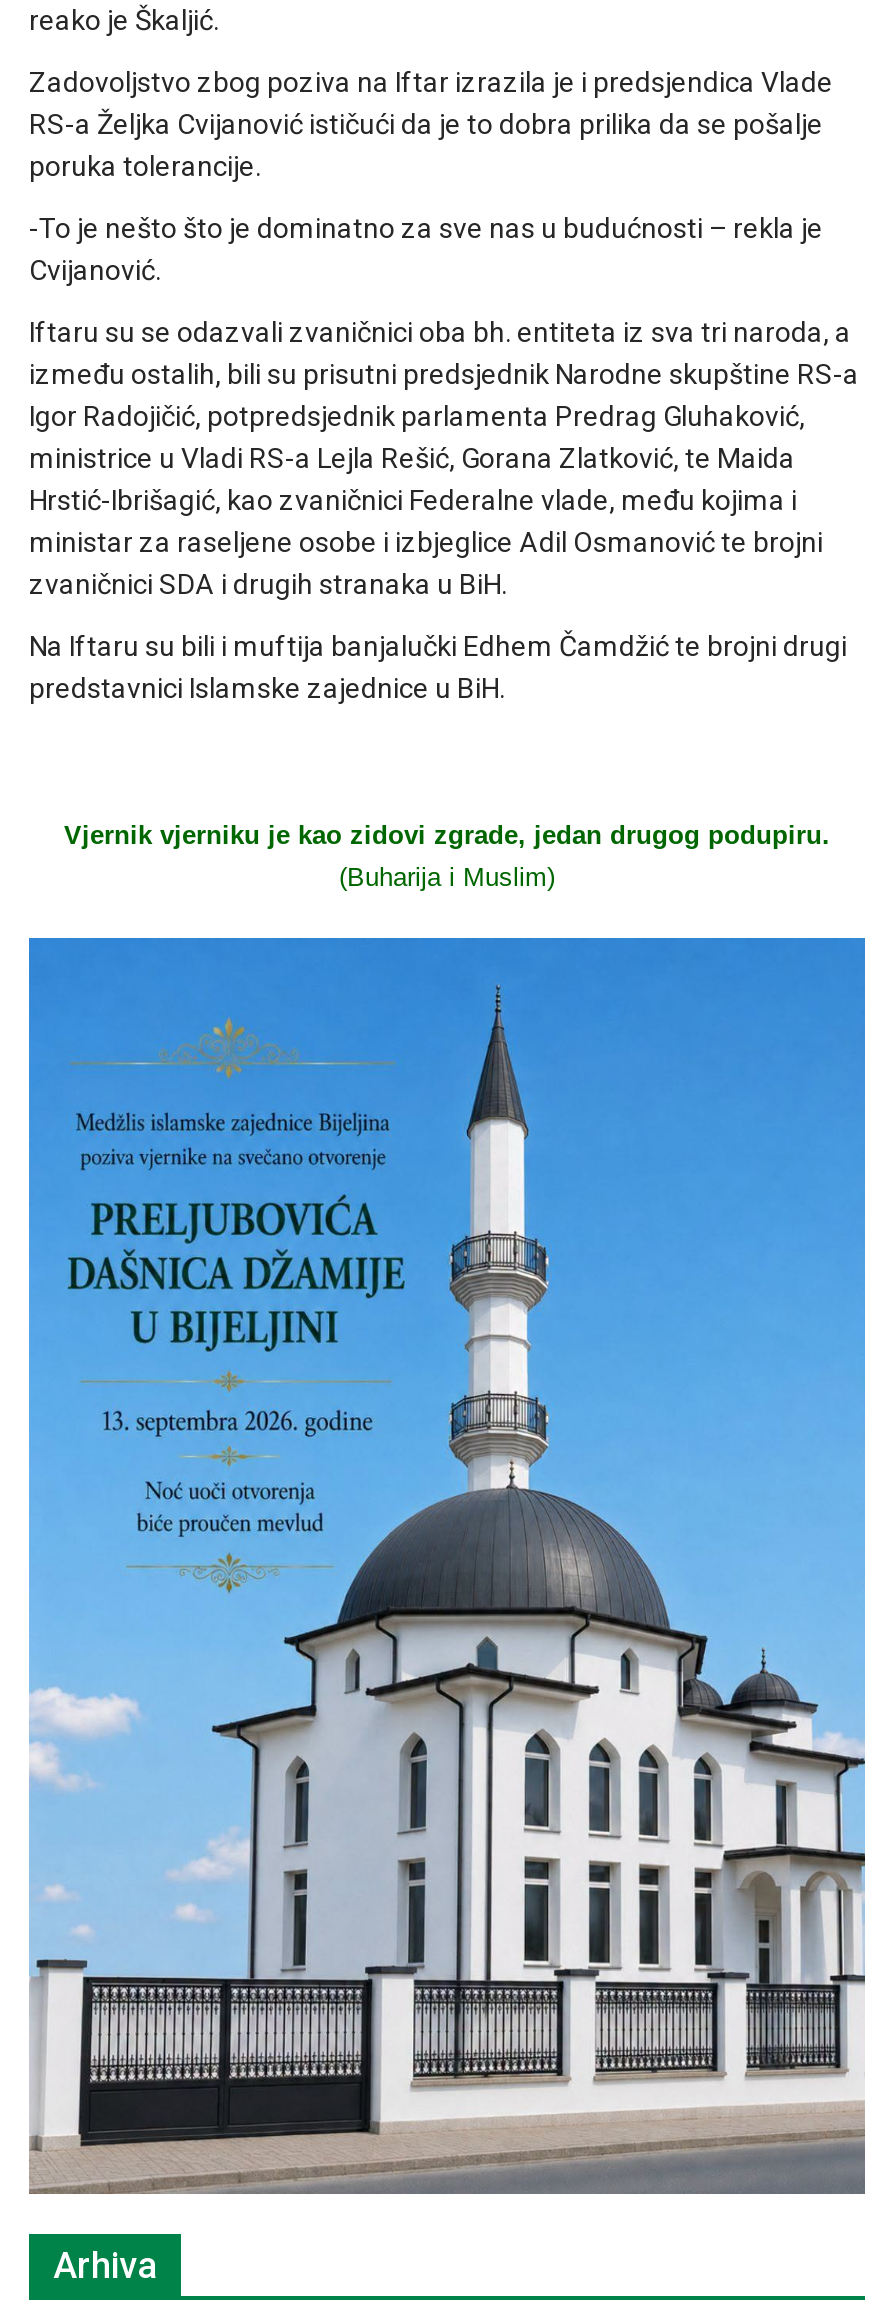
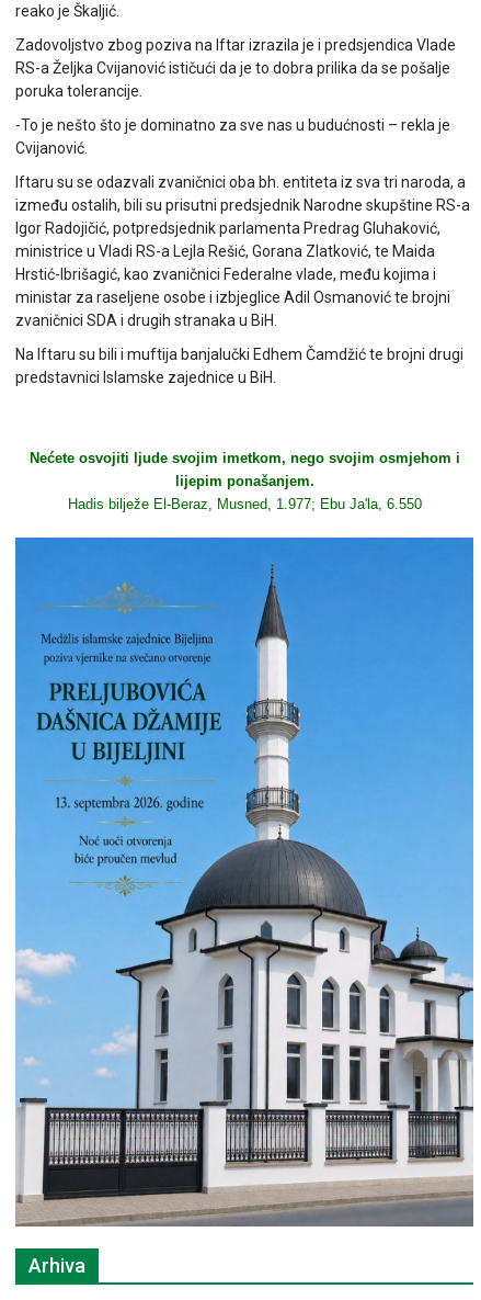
[64,821,830,893] Vjernik vjerniku je kao zidovi zgrade, jedan drugog podupiru. | (Buharija i Muslim) -> [29,450,460,513] Nećete osvojiti ljude svojim imetkom, nego svojim osmjehom i | lijepim ponašanjem. | Hadis bilježe El-Beraz, Musned, 1.977; Ebu Ja'la, 6.550

